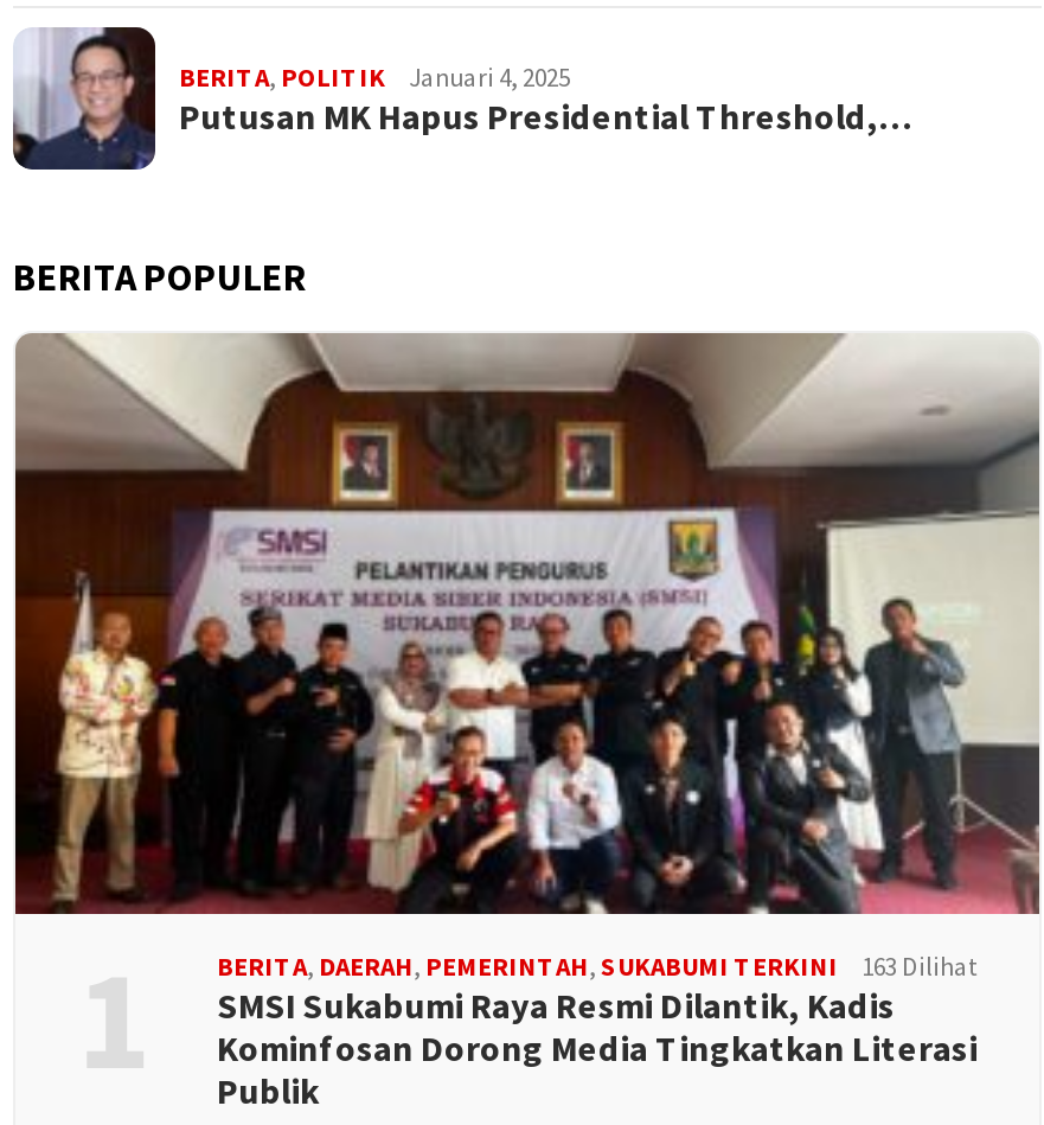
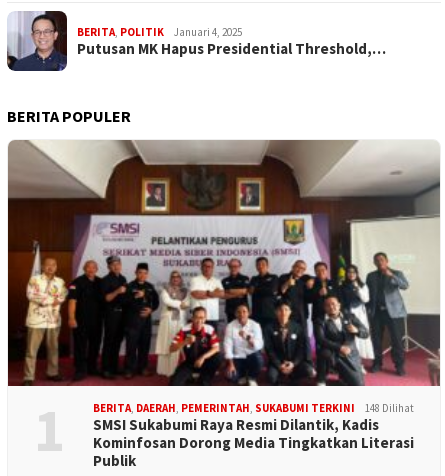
[217,951,978,984] BERITA, DAERAH, PEMERINTAH, SUKABUMI TERKINI 163 Dilihat -> [93,401,414,415] BERITA, DAERAH, PEMERINTAH, SUKABUMI TERKINI 148 Dilihat

